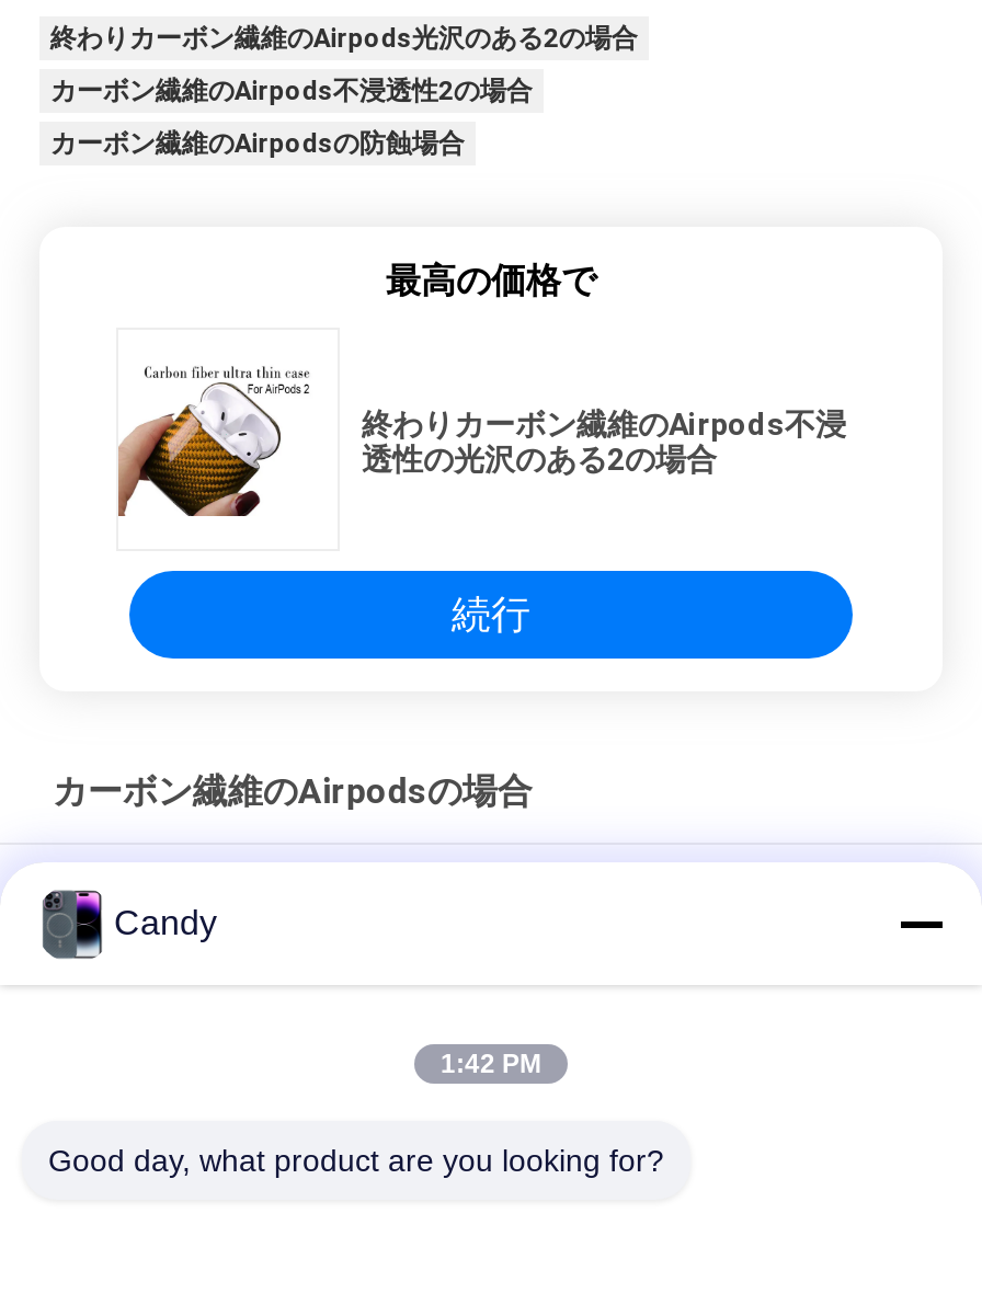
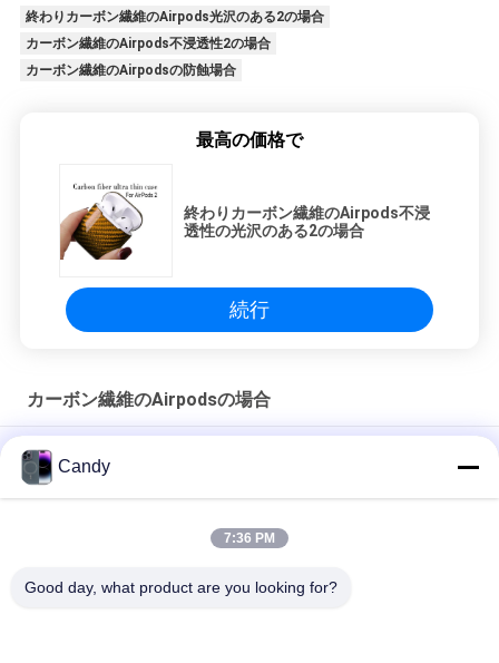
[441,1049,541,1079] 1:42 PM -> [224,530,275,546] 7:36 PM

